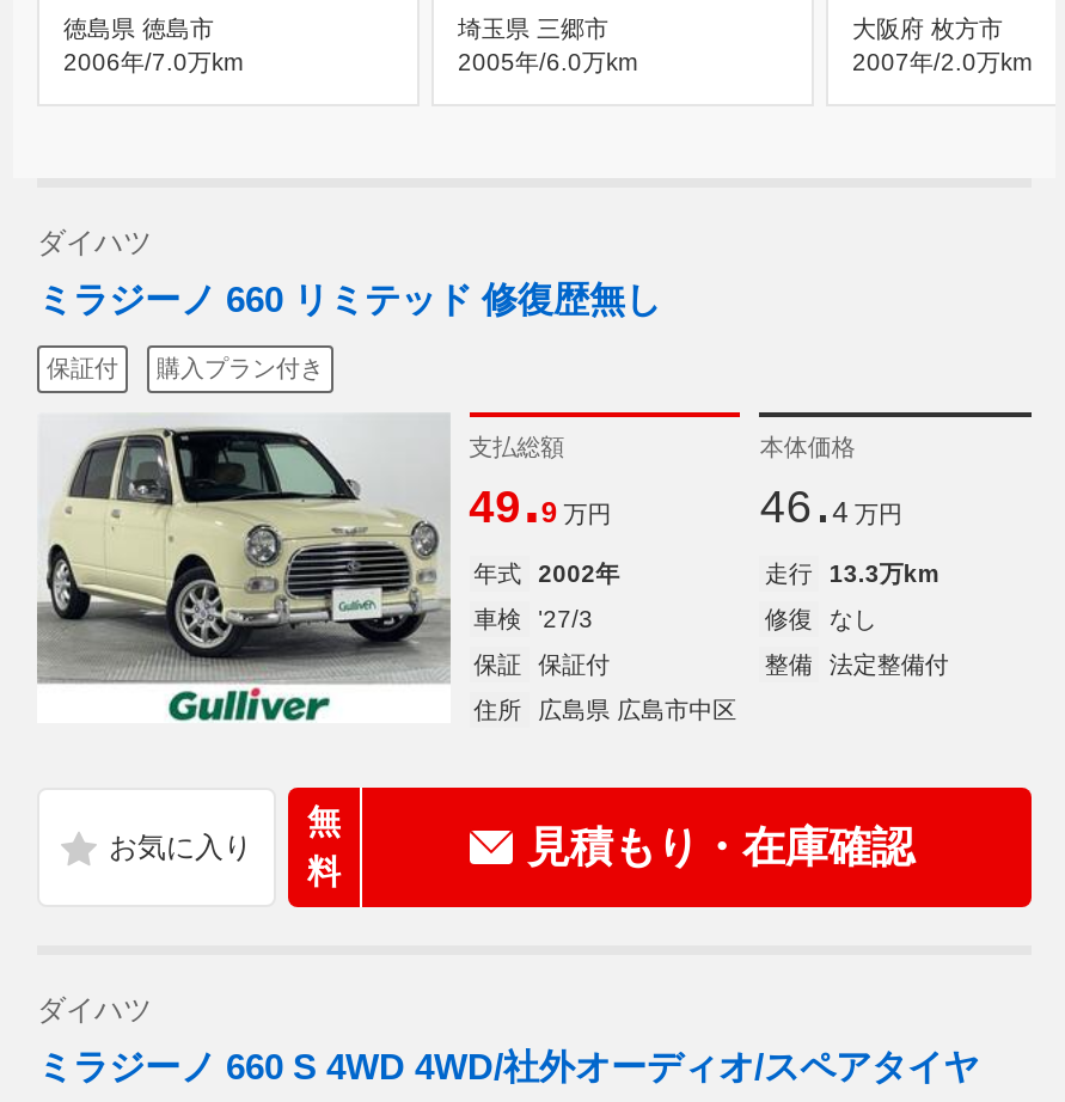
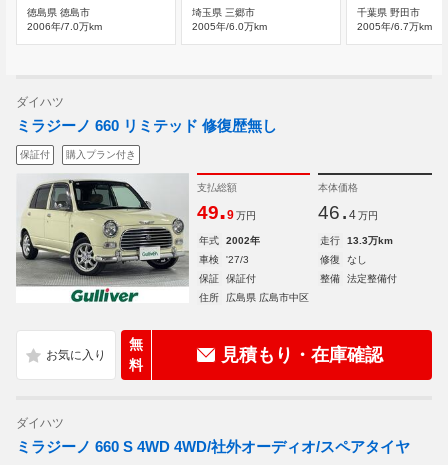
[852,16,1003,42] 大阪府 枚方市 -> [357,7,420,18] 千葉県 野田市
[852,49,1032,76] 2007年/2.0万km -> [357,21,432,32] 2005年/6.7万km

